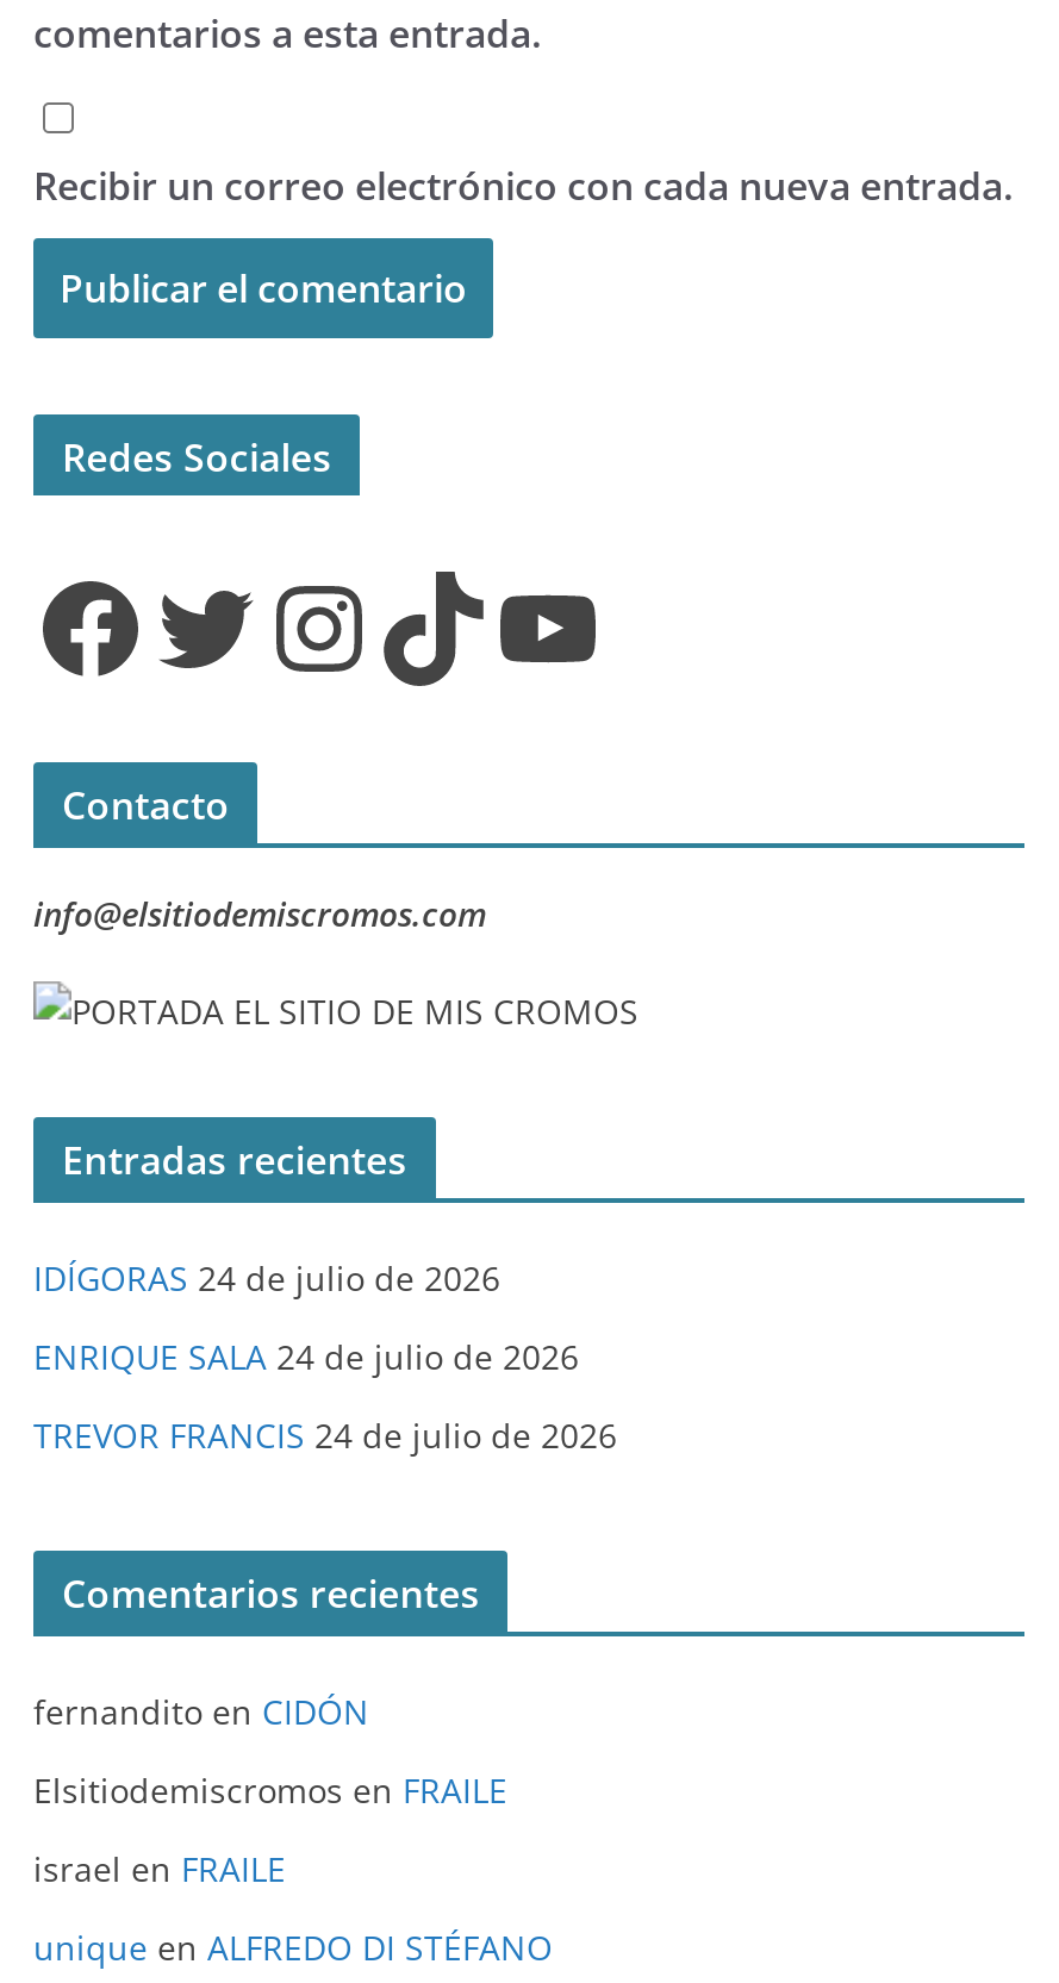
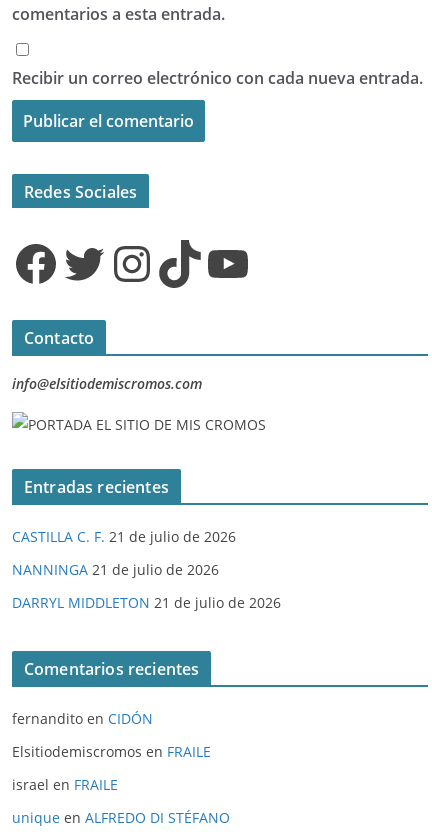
[33,1256,500,1301] IDÍGORAS 24 de julio de 2026 -> [12,527,236,546] CASTILLA C. F. 21 de julio de 2026
[33,1334,579,1380] ENRIQUE SALA 24 de julio de 2026 -> [12,560,219,579] NANNINGA 21 de julio de 2026
[33,1413,617,1458] TREVOR FRANCIS 24 de julio de 2026 -> [12,593,281,612] DARRYL MIDDLETON 21 de julio de 2026

